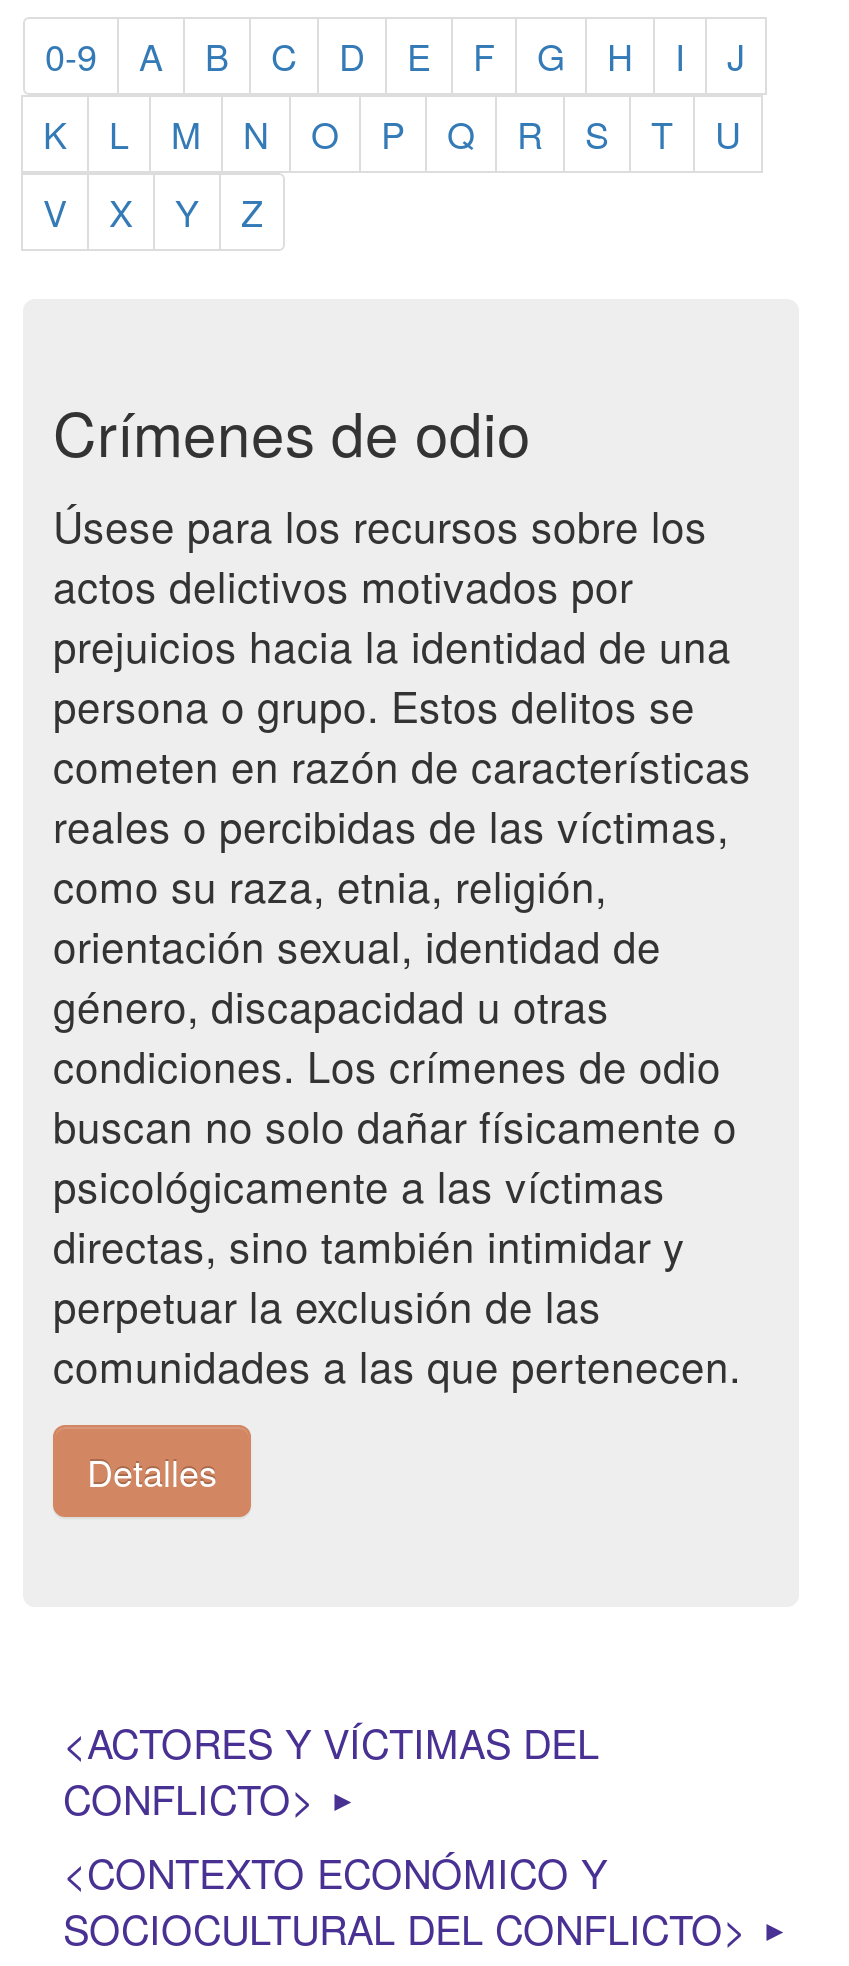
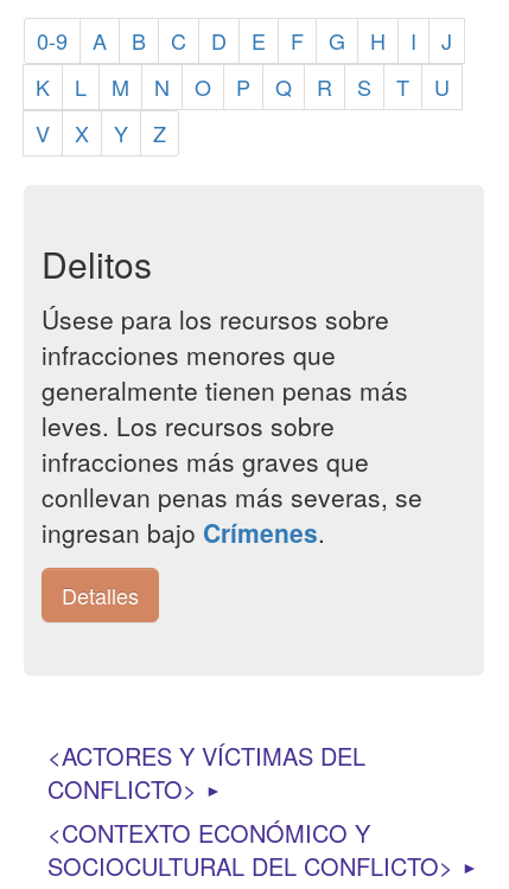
[53,389,751,1395] Crímenes de odio | Úsese para los recursos sobre los | actos delictivos motivados por | prejuicios hacia la identidad de una | persona o grupo. Estos delitos se | cometen en razón de características | reales o percibidas de las víctimas, | como su raza, etnia, religión, | orientación sexual, identidad de | género, discapacidad u otras | condiciones. Los crímenes de odio | buscan no solo dañar físicamente o | psicológicamente a las víctimas | directas, sino también intimidar y | perpetuar la exclusión de las | comunidades a las que pertenecen. -> [42,238,422,550] Delitos | Úsese para los recursos sobre | infracciones menores que | generalmente tienen penas más | leves. Los recursos sobre | infracciones más graves que | conllevan penas más severas, se | ingresan bajo Crímenes.

